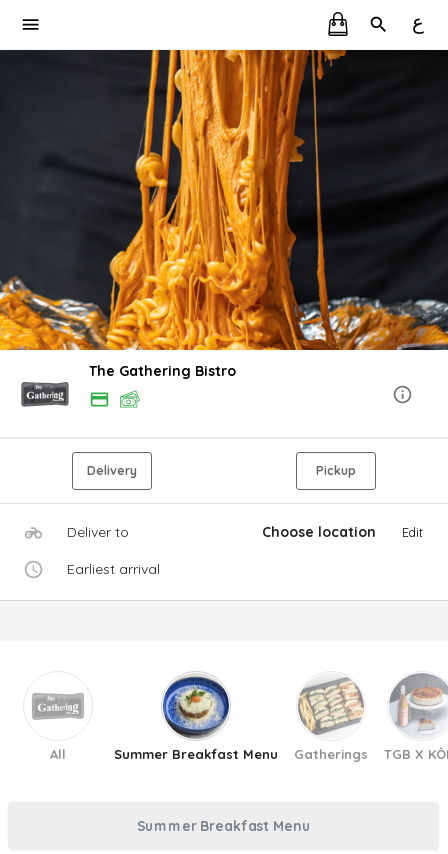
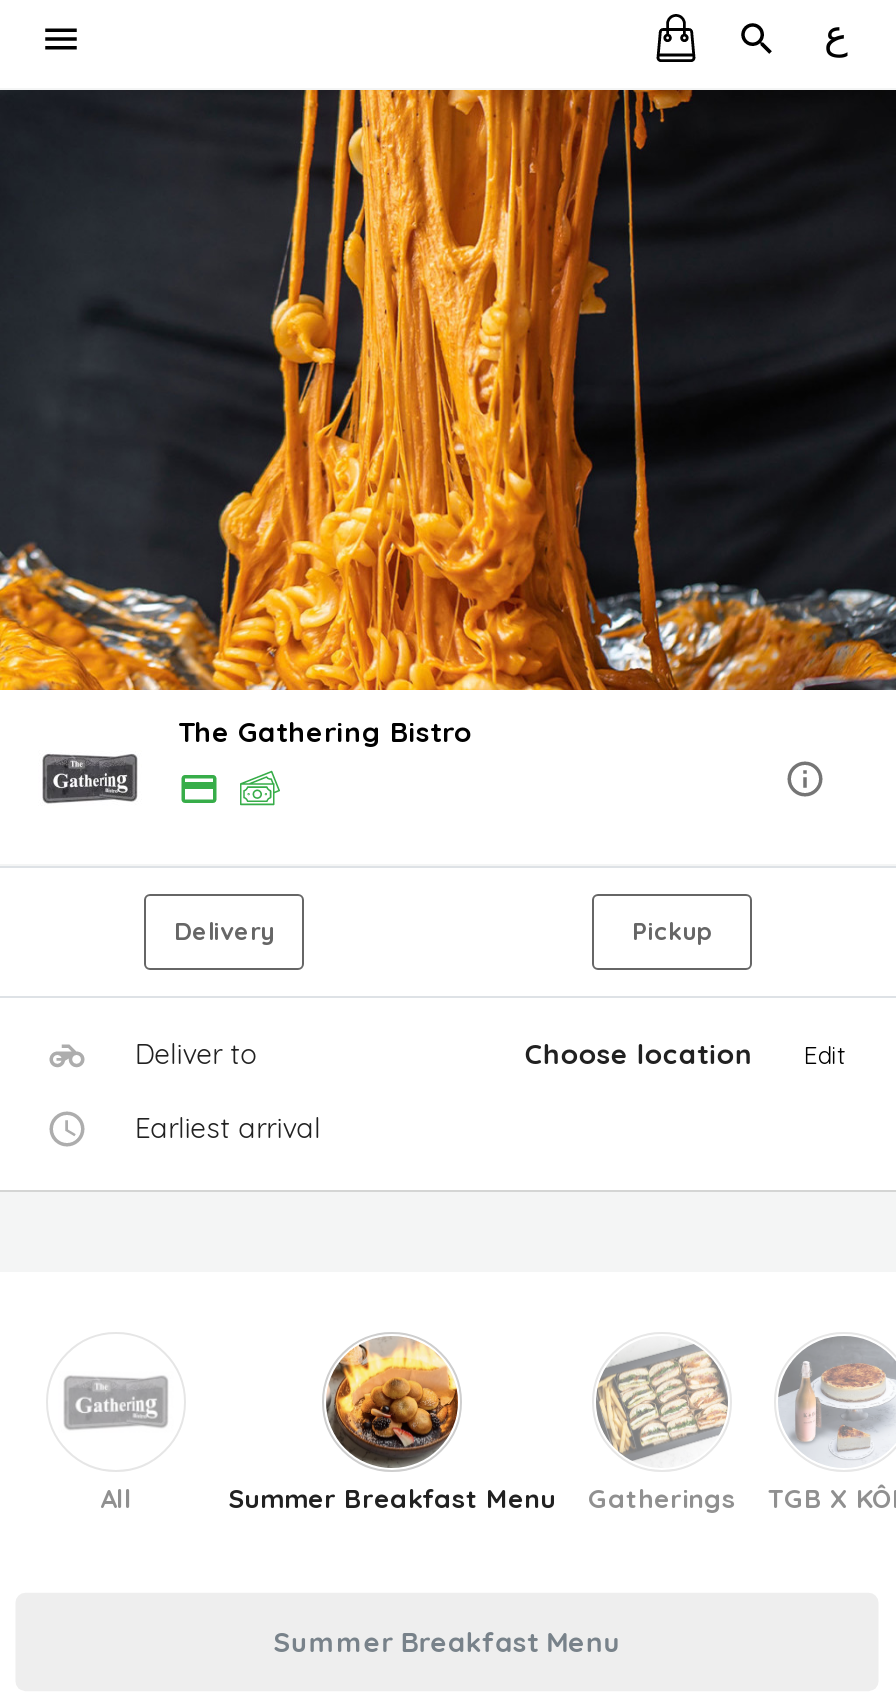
[163,676,229,734] [image] -> [326,1338,458,1460] [image]

